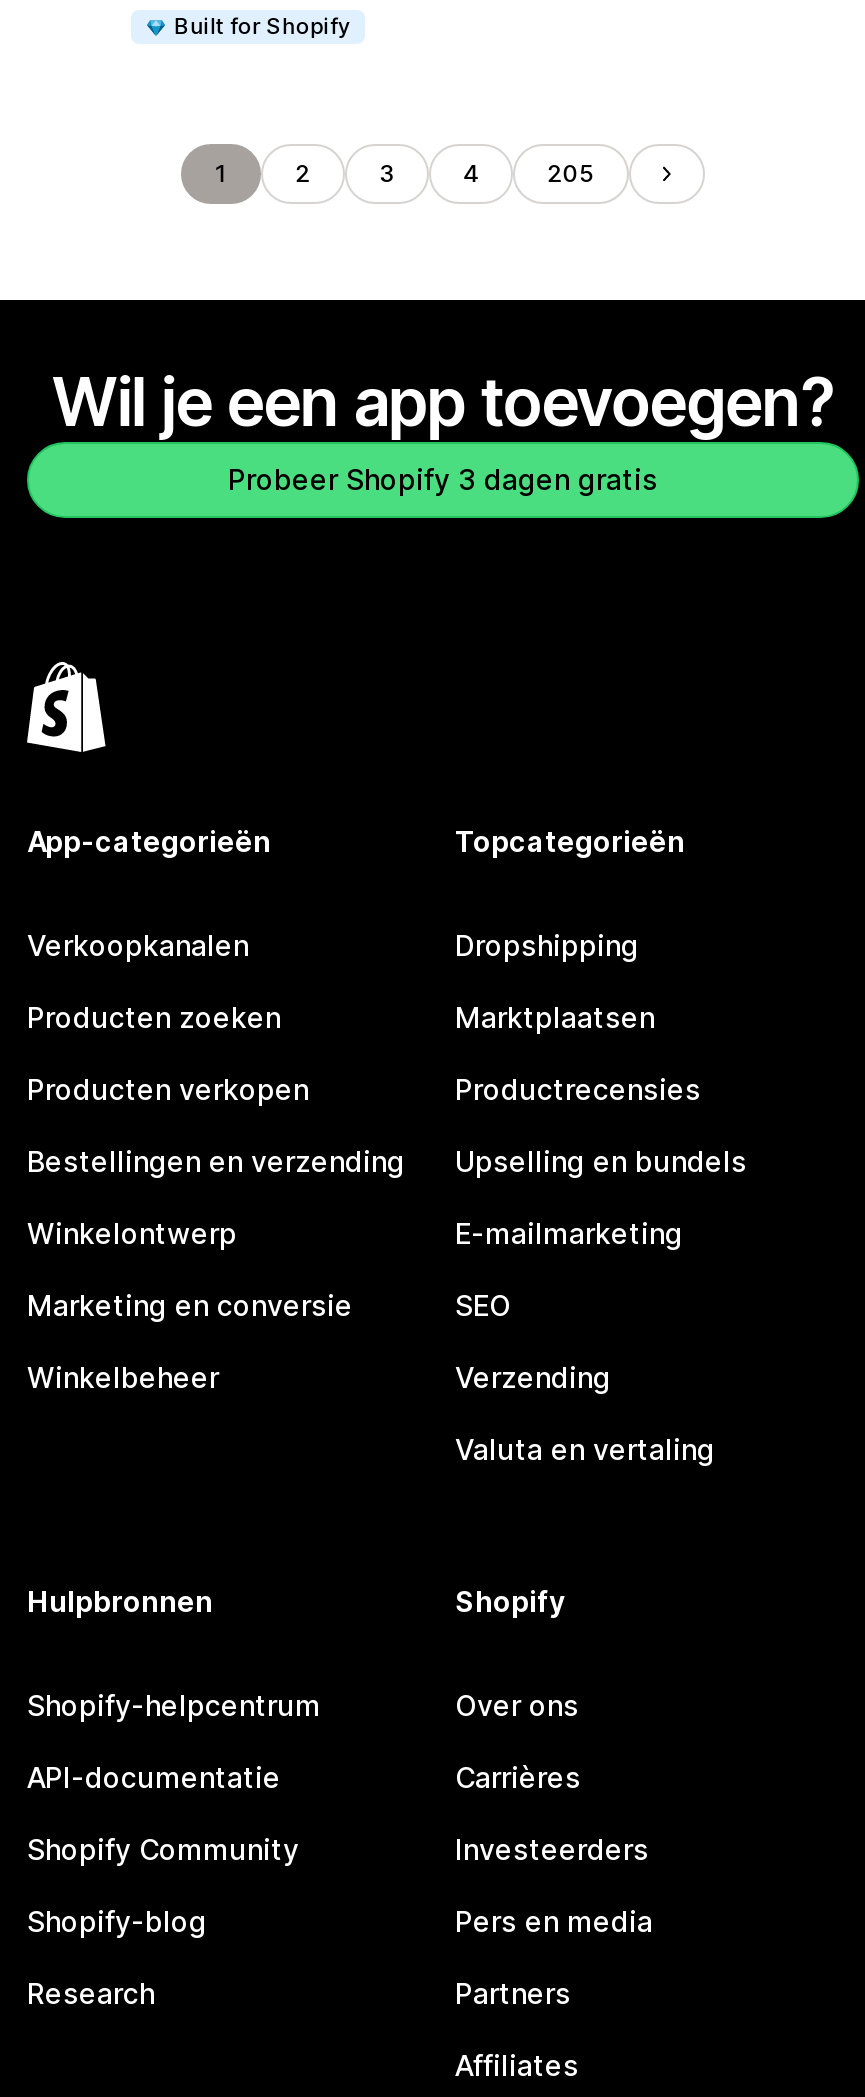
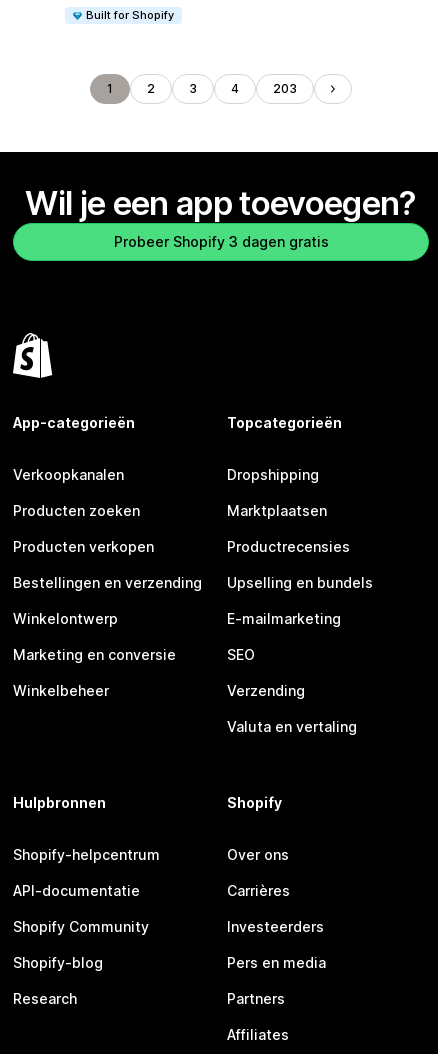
[547,158,595,188] 205 -> [273,81,297,96] 203

